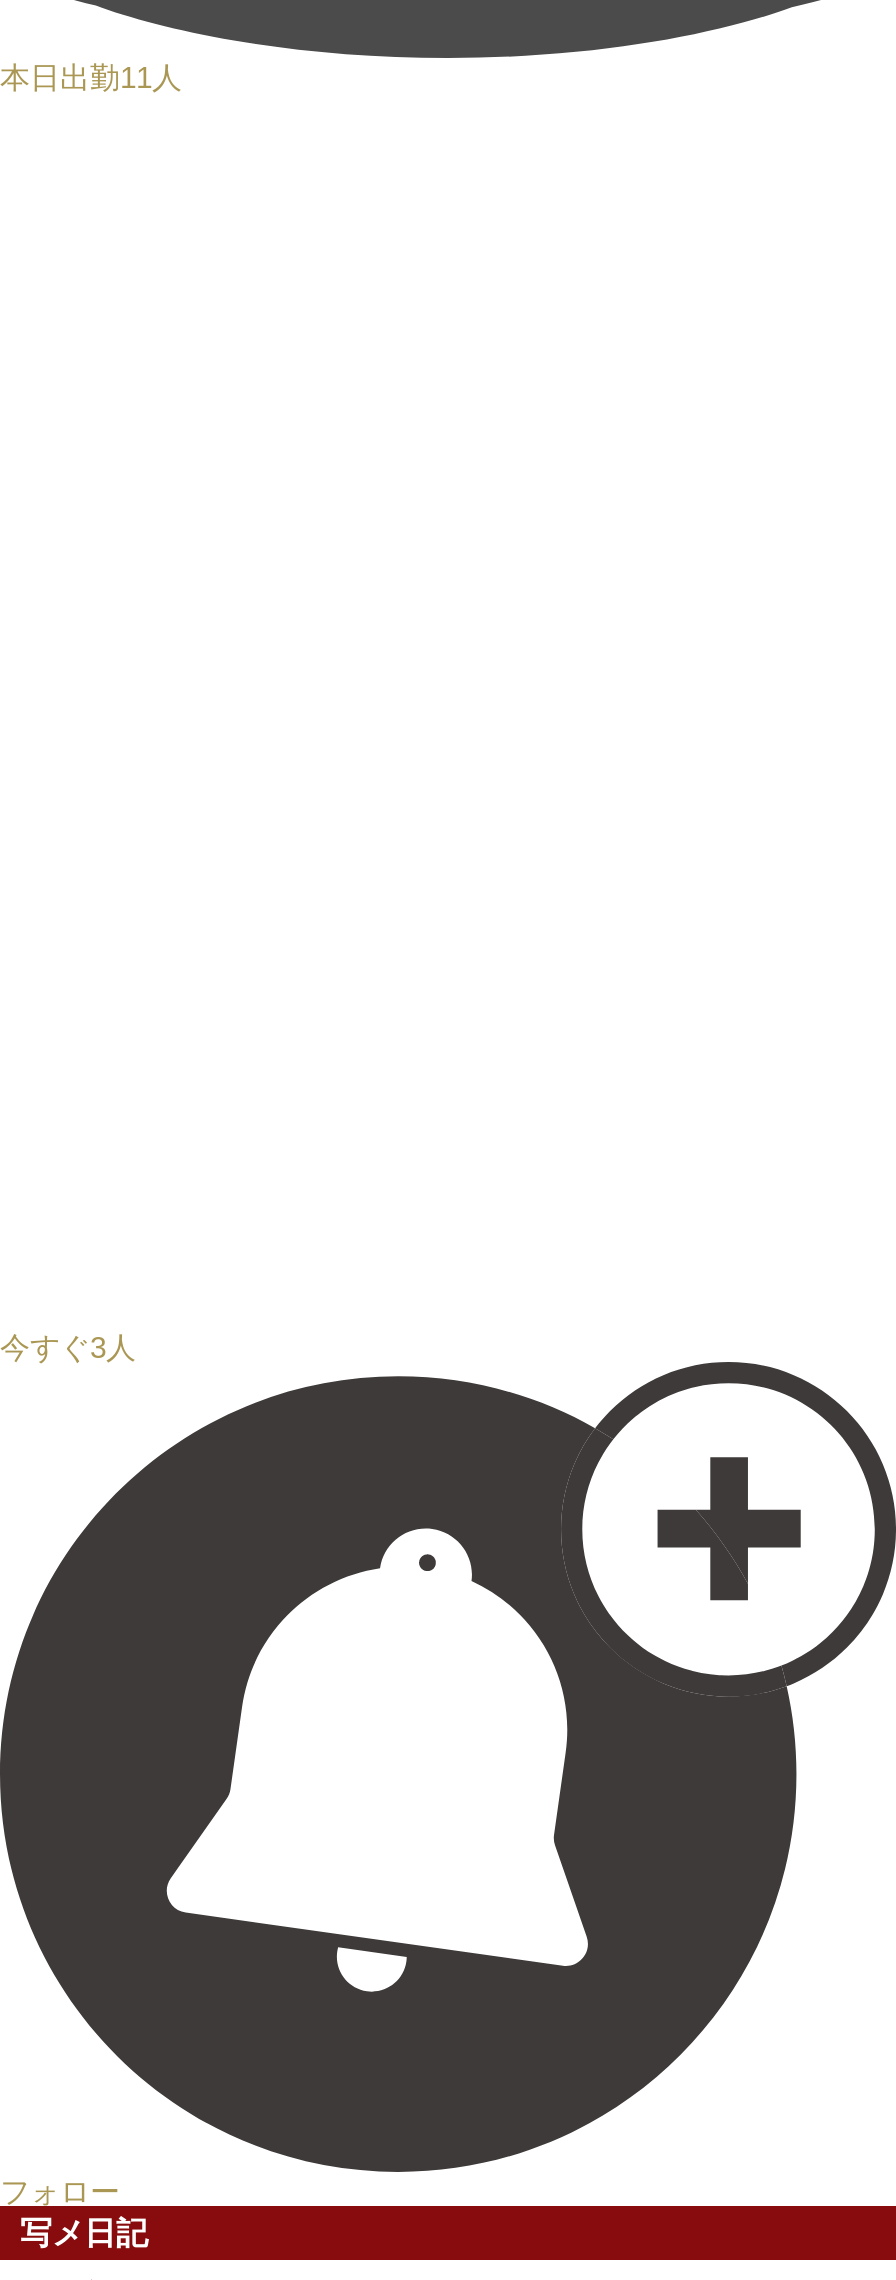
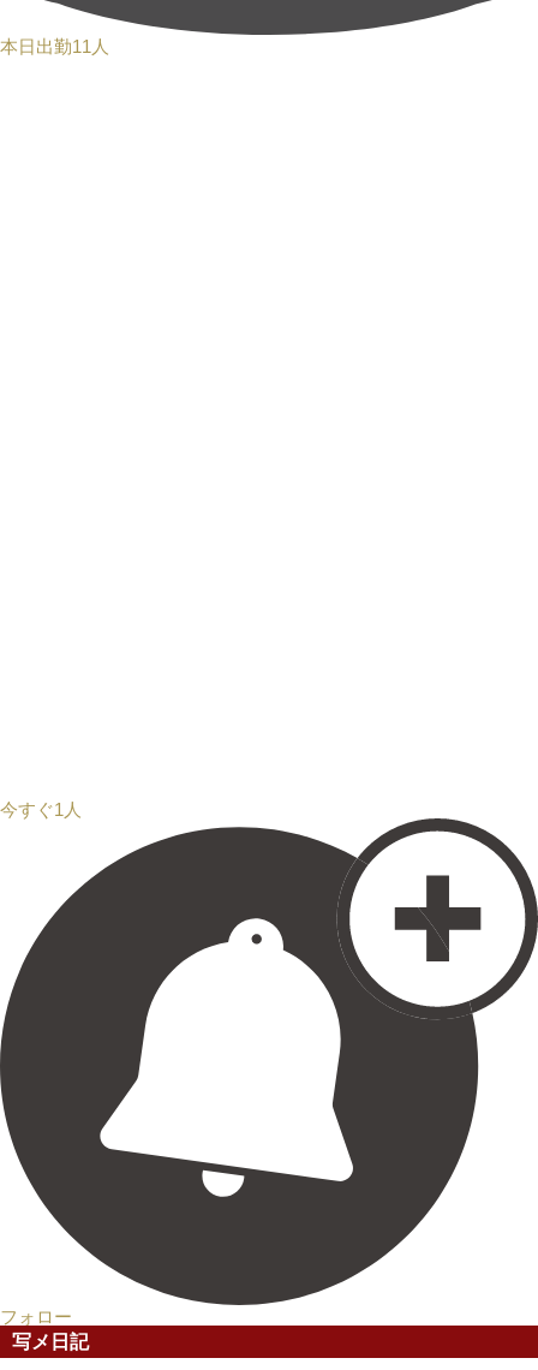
[0,1329,136,1363] 今すぐ3人 -> [0,799,82,819] 今すぐ1人

